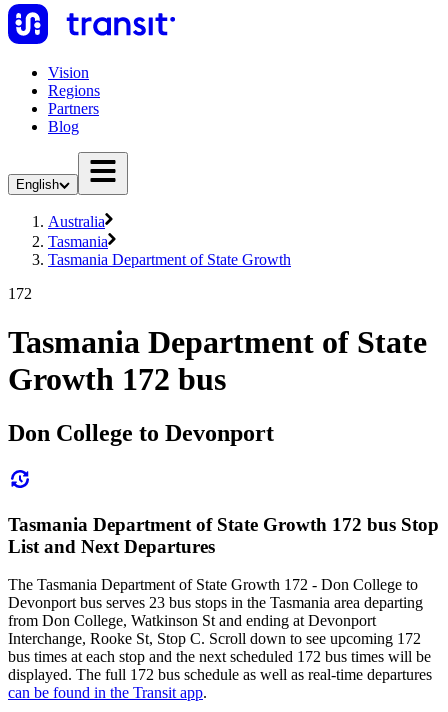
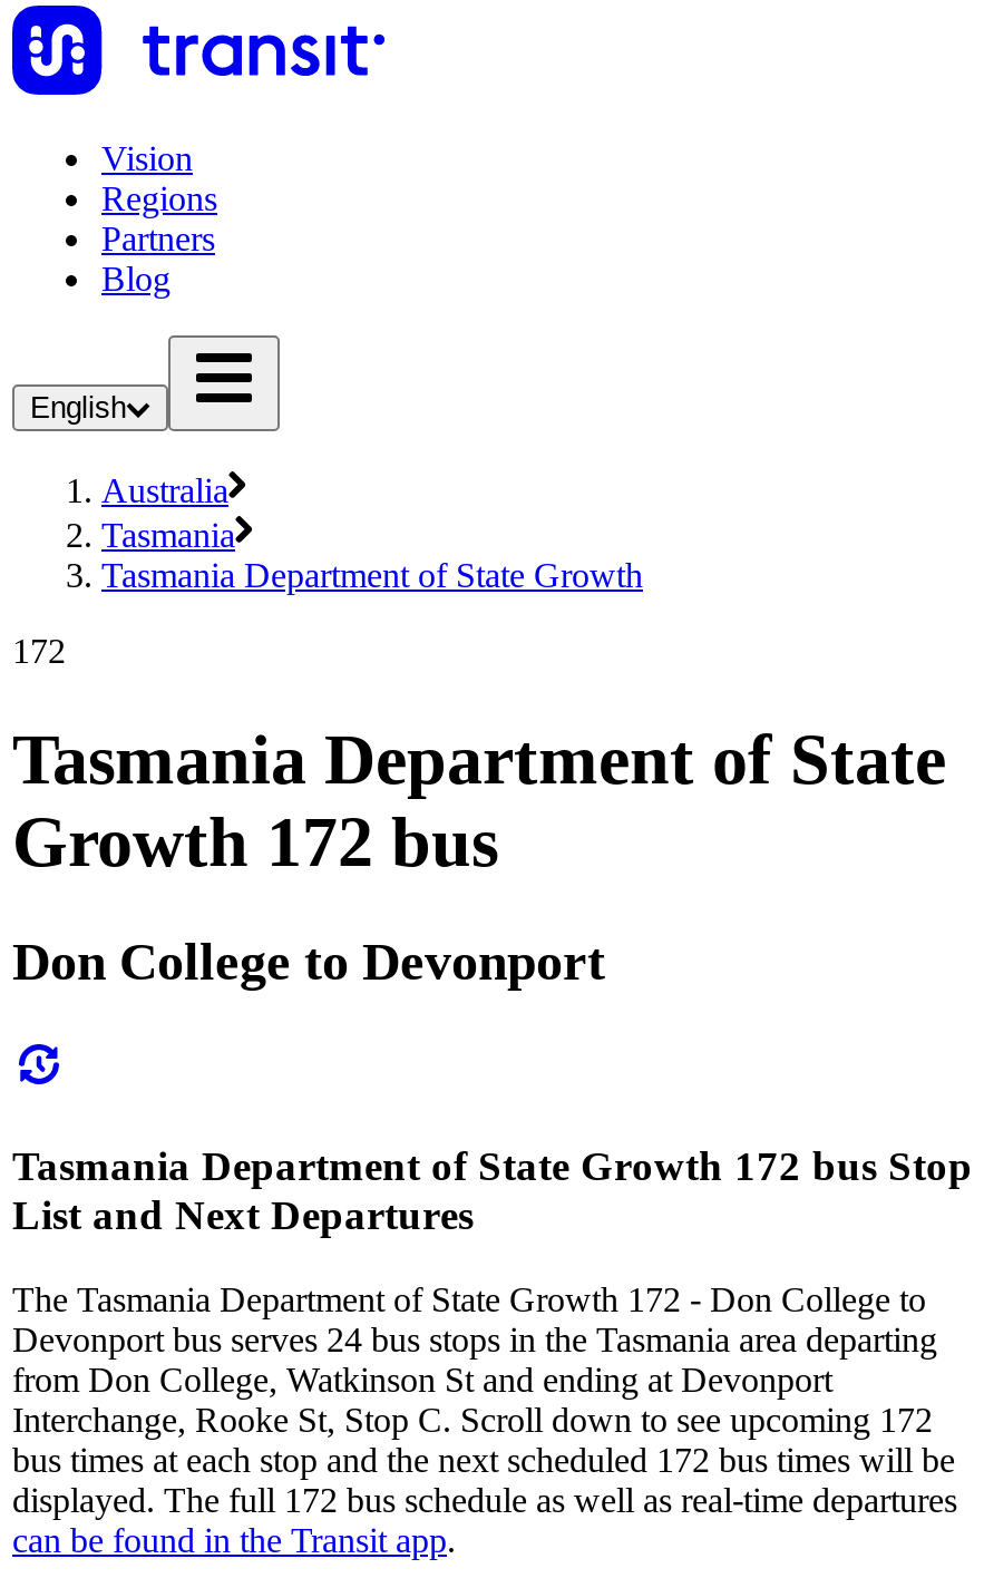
[8,594,423,611] Devonport bus serves 23 bus stops in the Tasmania area departing -> [12,1321,937,1359] Devonport bus serves 24 bus stops in the Tasmania area departing

